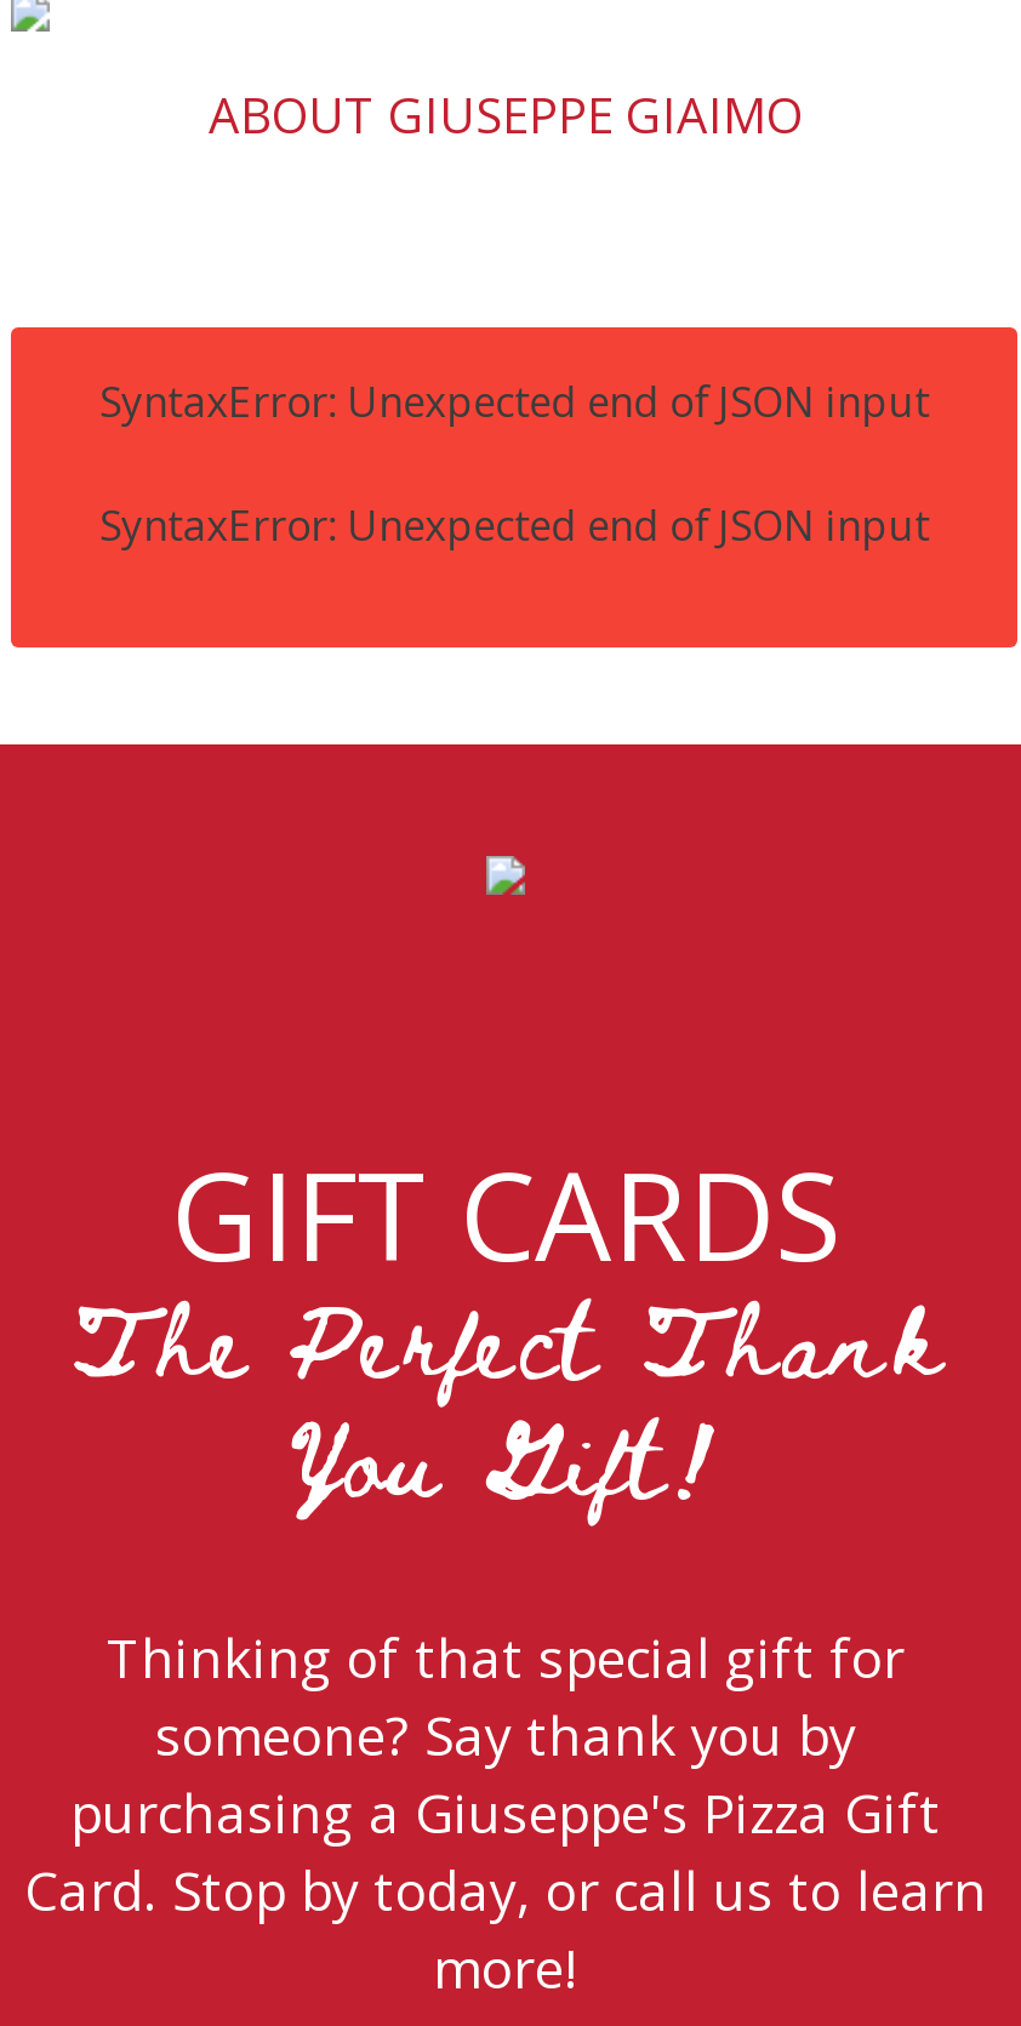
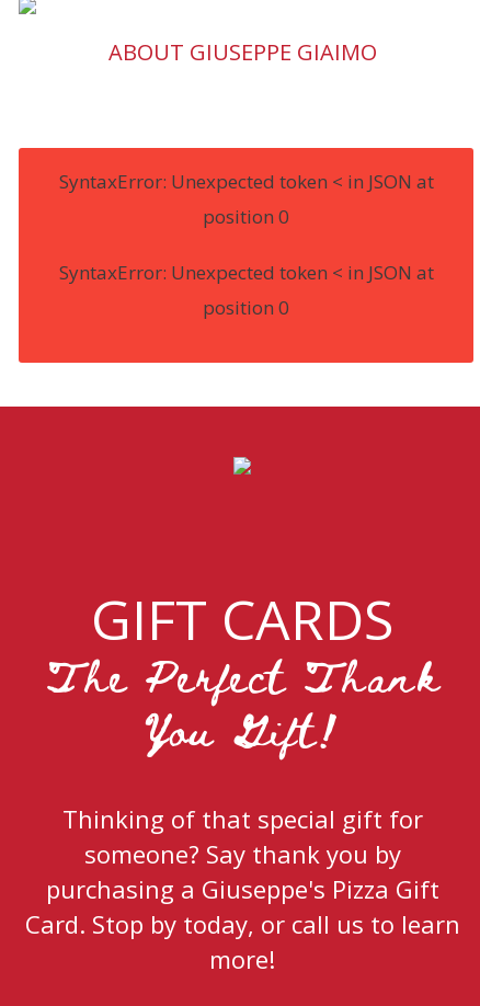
[100,374,929,430] SyntaxError: Unexpected end of JSON input -> [59,169,434,229] SyntaxError: Unexpected token < in JSON at | position 0
[100,497,929,553] SyntaxError: Unexpected end of JSON input -> [59,260,434,320] SyntaxError: Unexpected token < in JSON at | position 0

